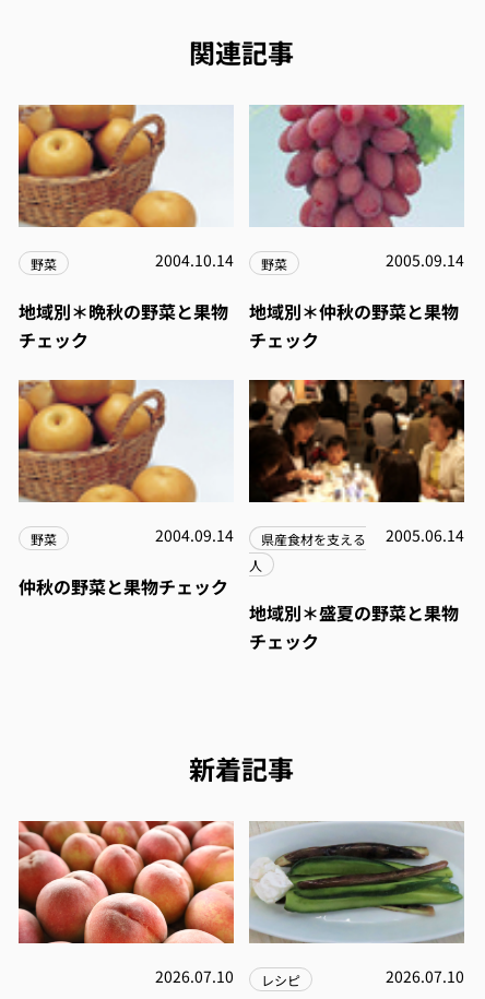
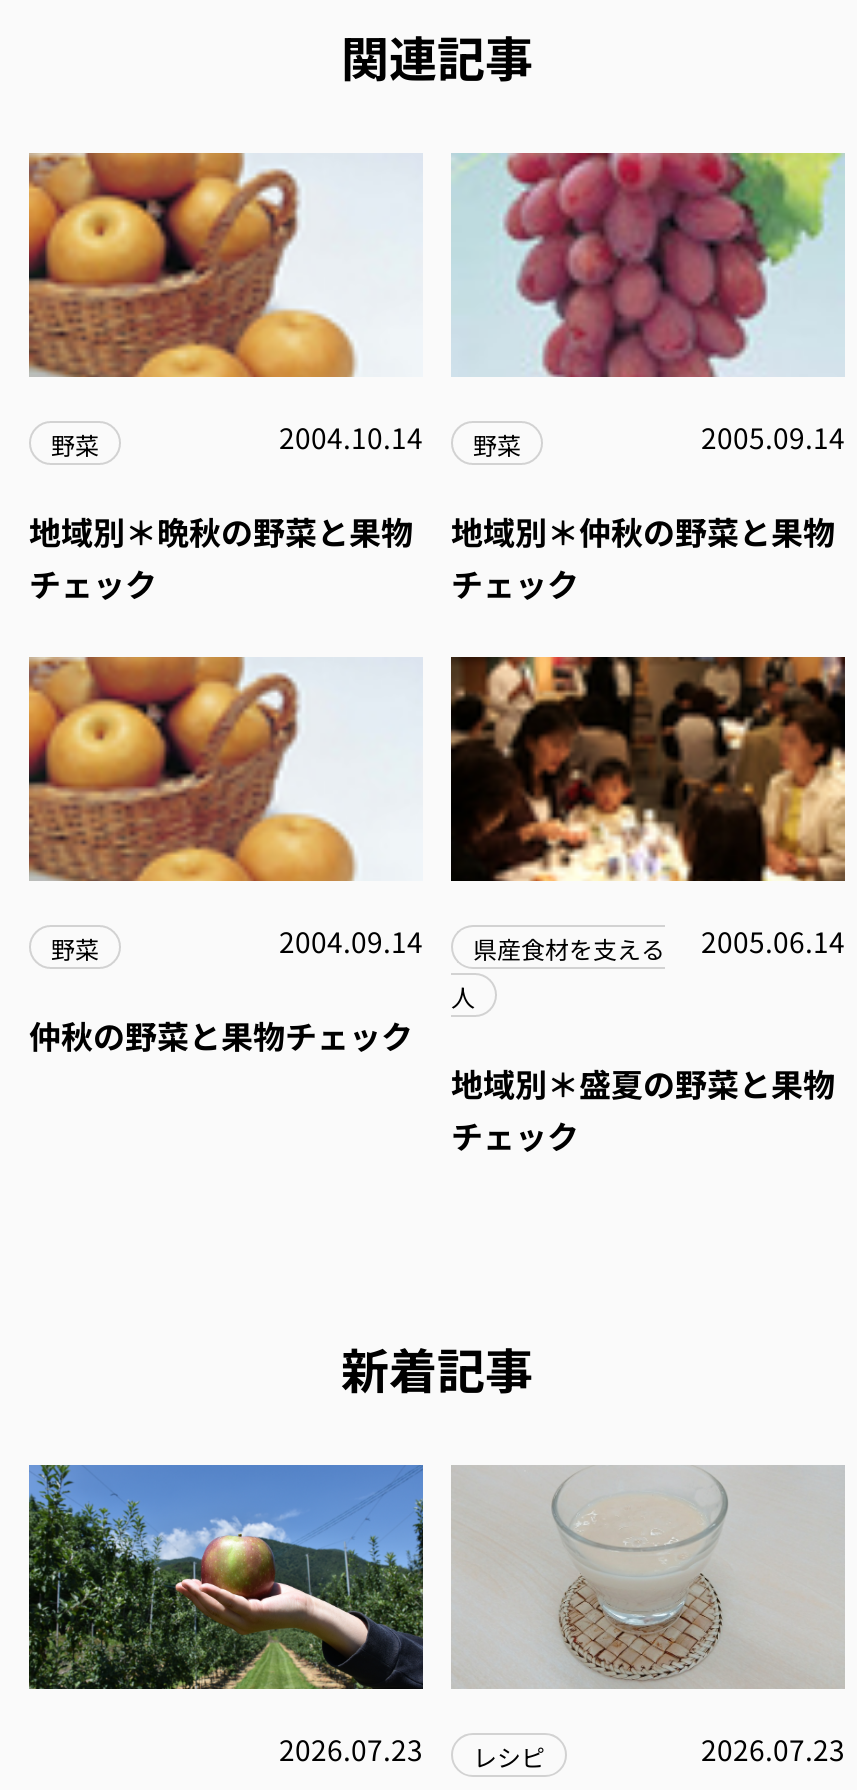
[17,820,300,989] [image] | 2026.07.10 レシピ -> [27,1463,545,1773] [image] | 2026.07.23 レシピ
[250,825,464,987] [image] | 2026.07.10 -> [453,1473,845,1769] [image] | 2026.07.23

